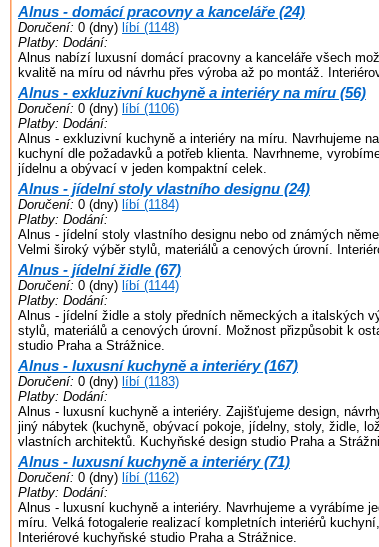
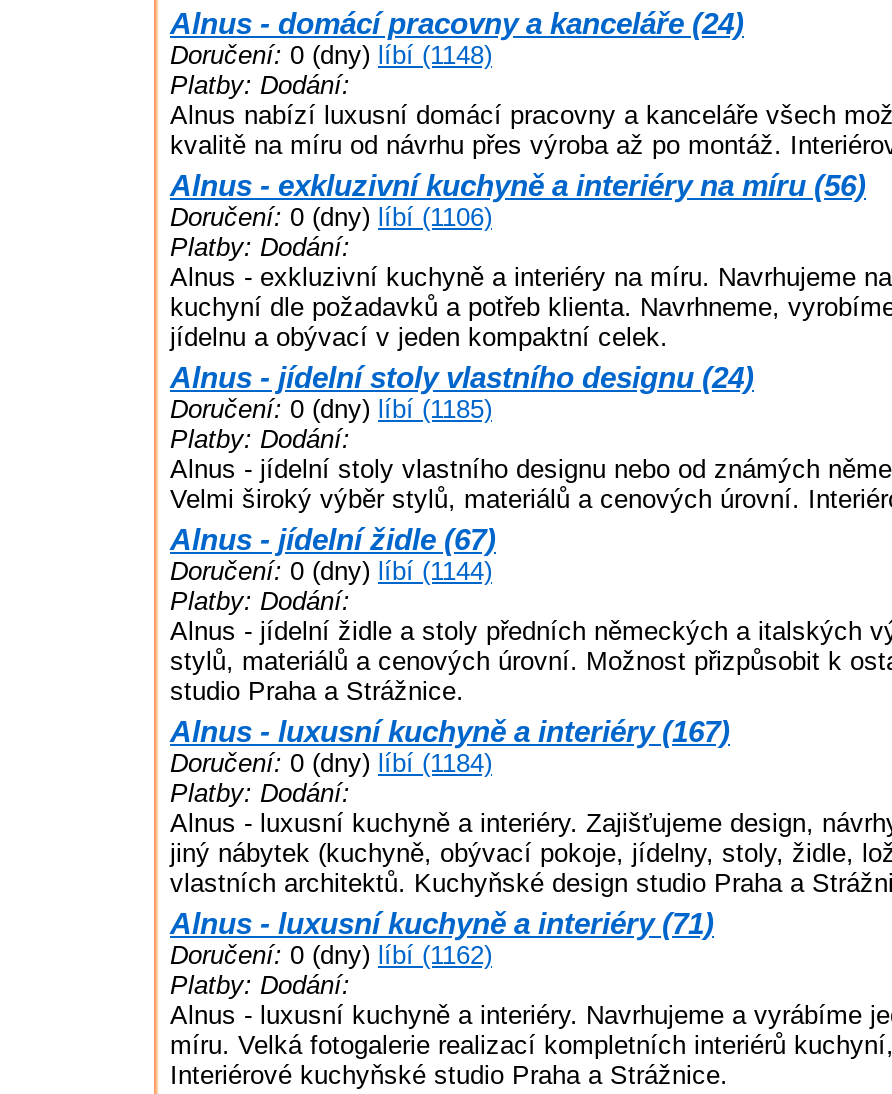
moved [18,197,179,212] -> [170,748,492,778]: Doručení: 0 (dny) líbí (1184)
none -> [170,394,492,424] Doručení: 0 (dny) líbí (1185)
[18,374,179,389] Doručení: 0 (dny) líbí (1183) -> none

